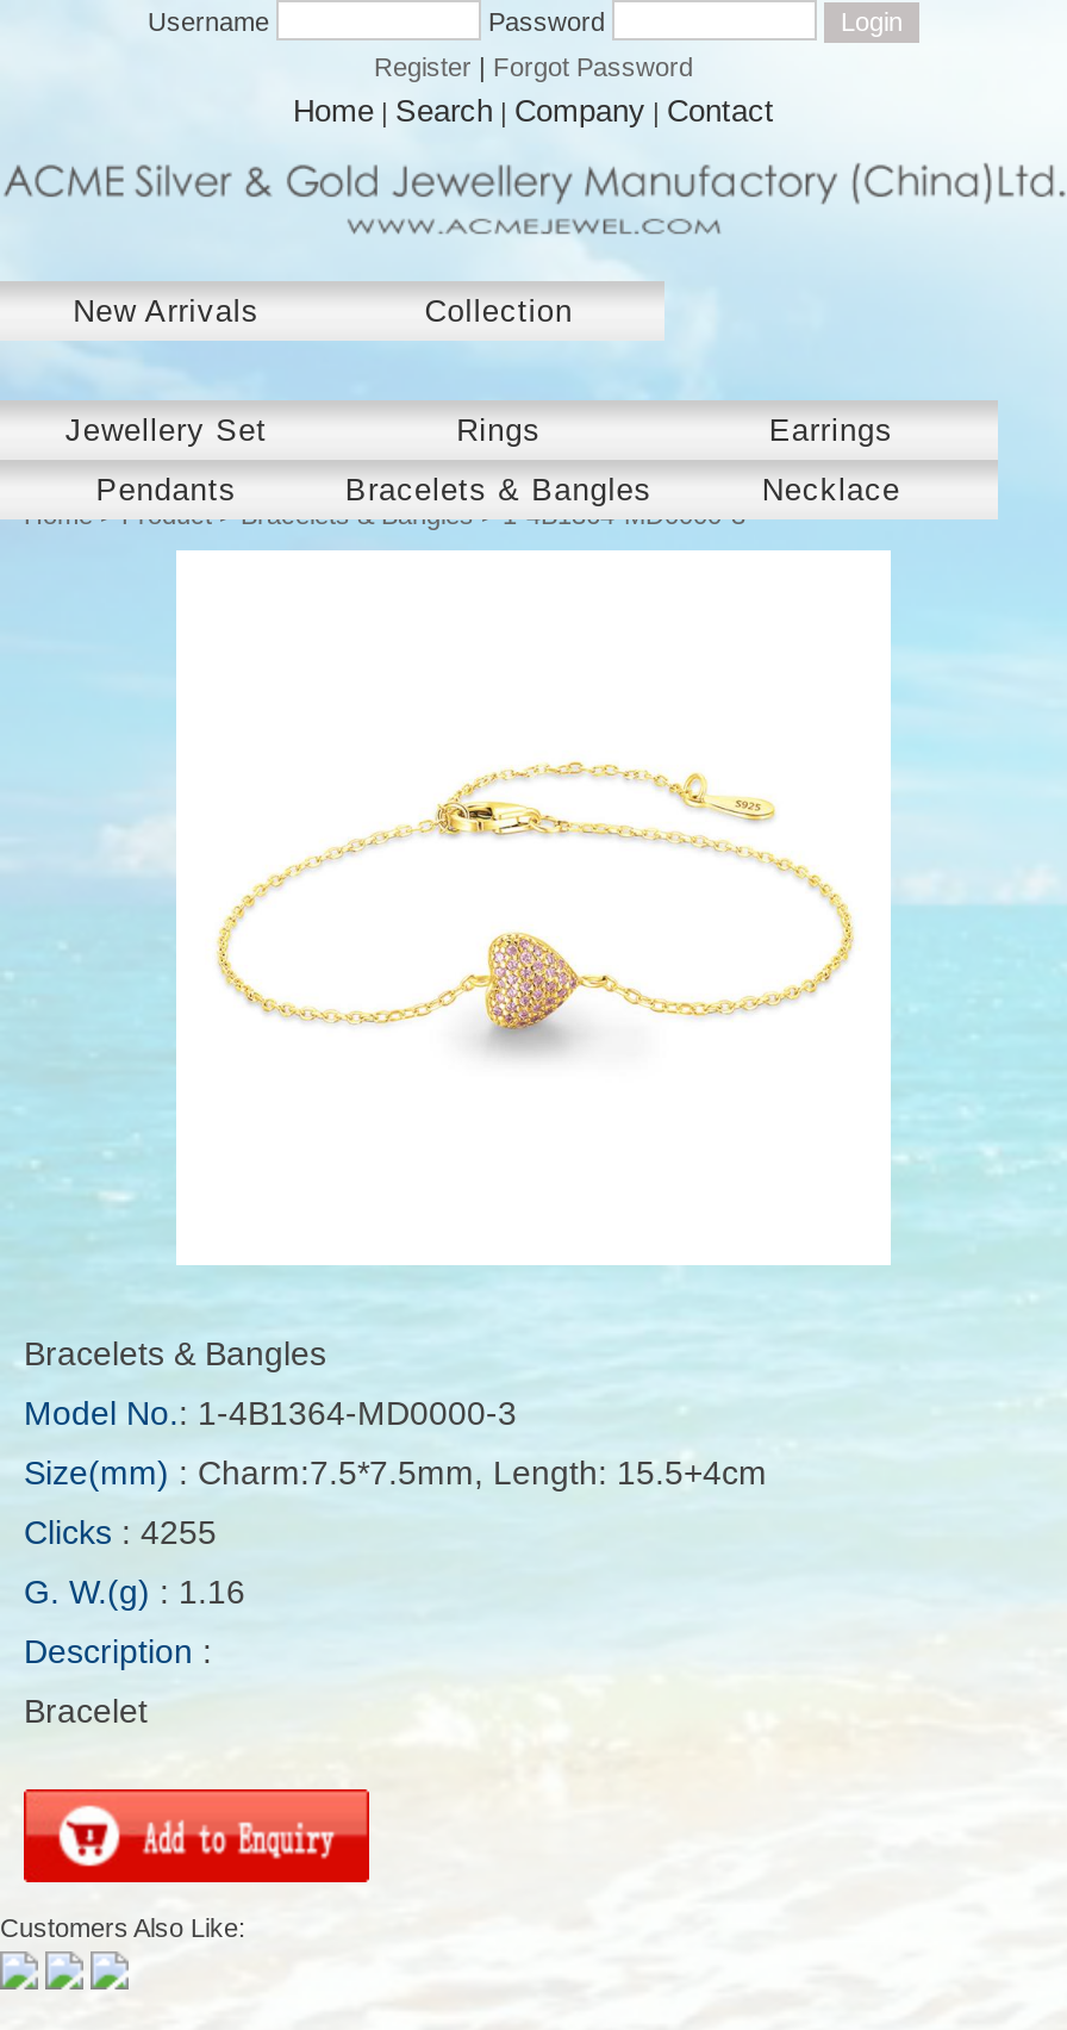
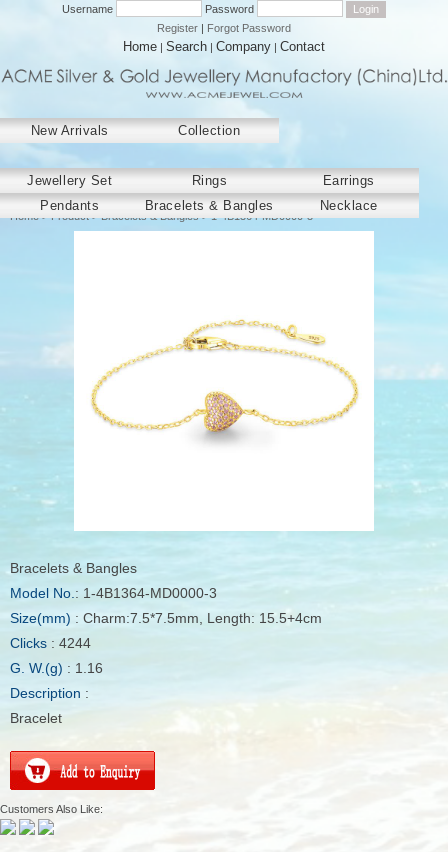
[24,1513,217,1551] Clicks: 4255 -> [10,635,91,651] Clicks: 4244

